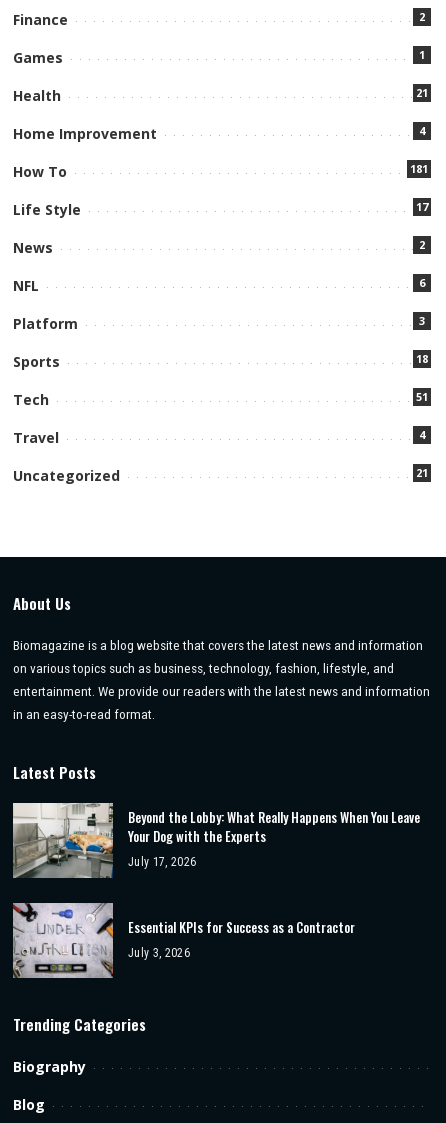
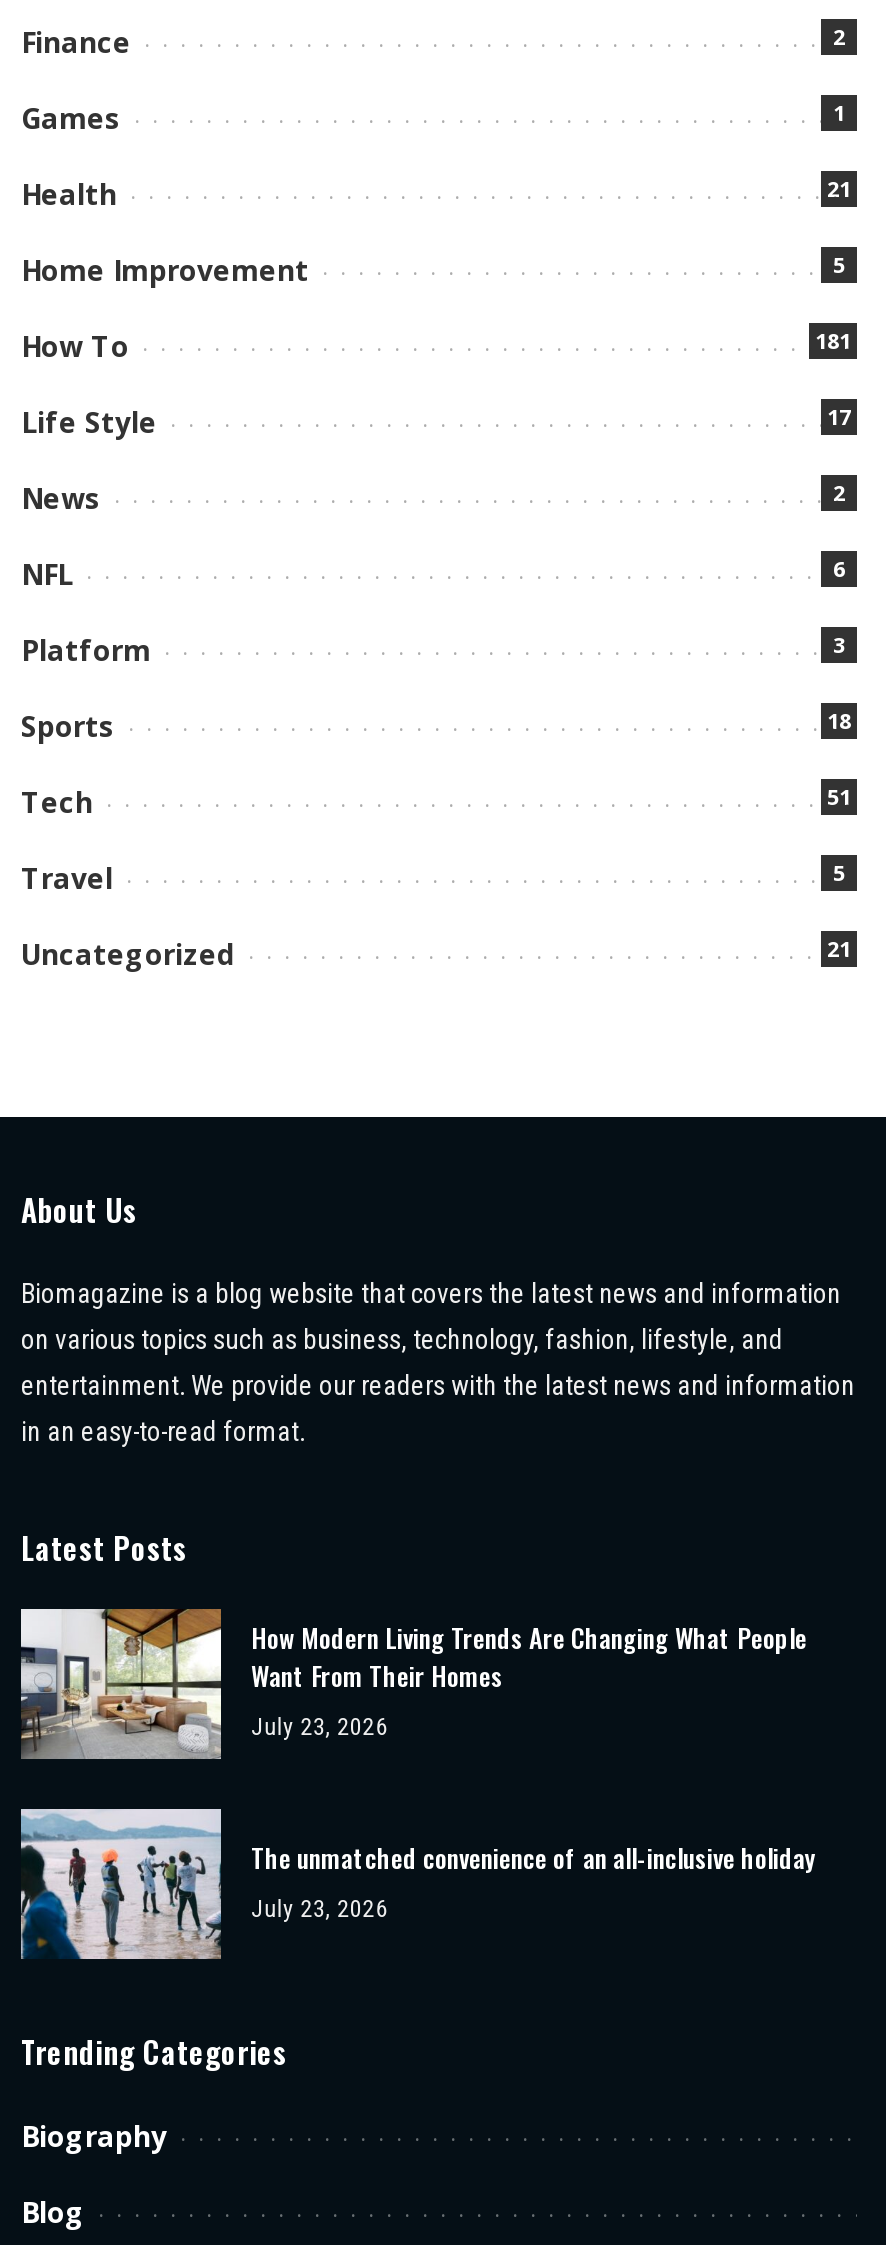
[419,123,425,138] 4 -> [833,250,845,280] 5
[419,427,425,442] 4 -> [833,858,845,888] 5
[12,802,420,878] [image] | Beyond the Lobby: What Really Happens When You Leave | Your Dog with the Experts | July 17, 2026 -> [21,1607,807,1759] [image] | How Modern Living Trends Are Changing What People | Want From Their Homes | July 23, 2026
[12,903,355,979] [image] | Essential KPIs for Success as a Contractor | July 3, 2026 -> [19,1807,815,1959] [image] | The unmatched convenience of an all-inclusive holiday | July 23, 2026

